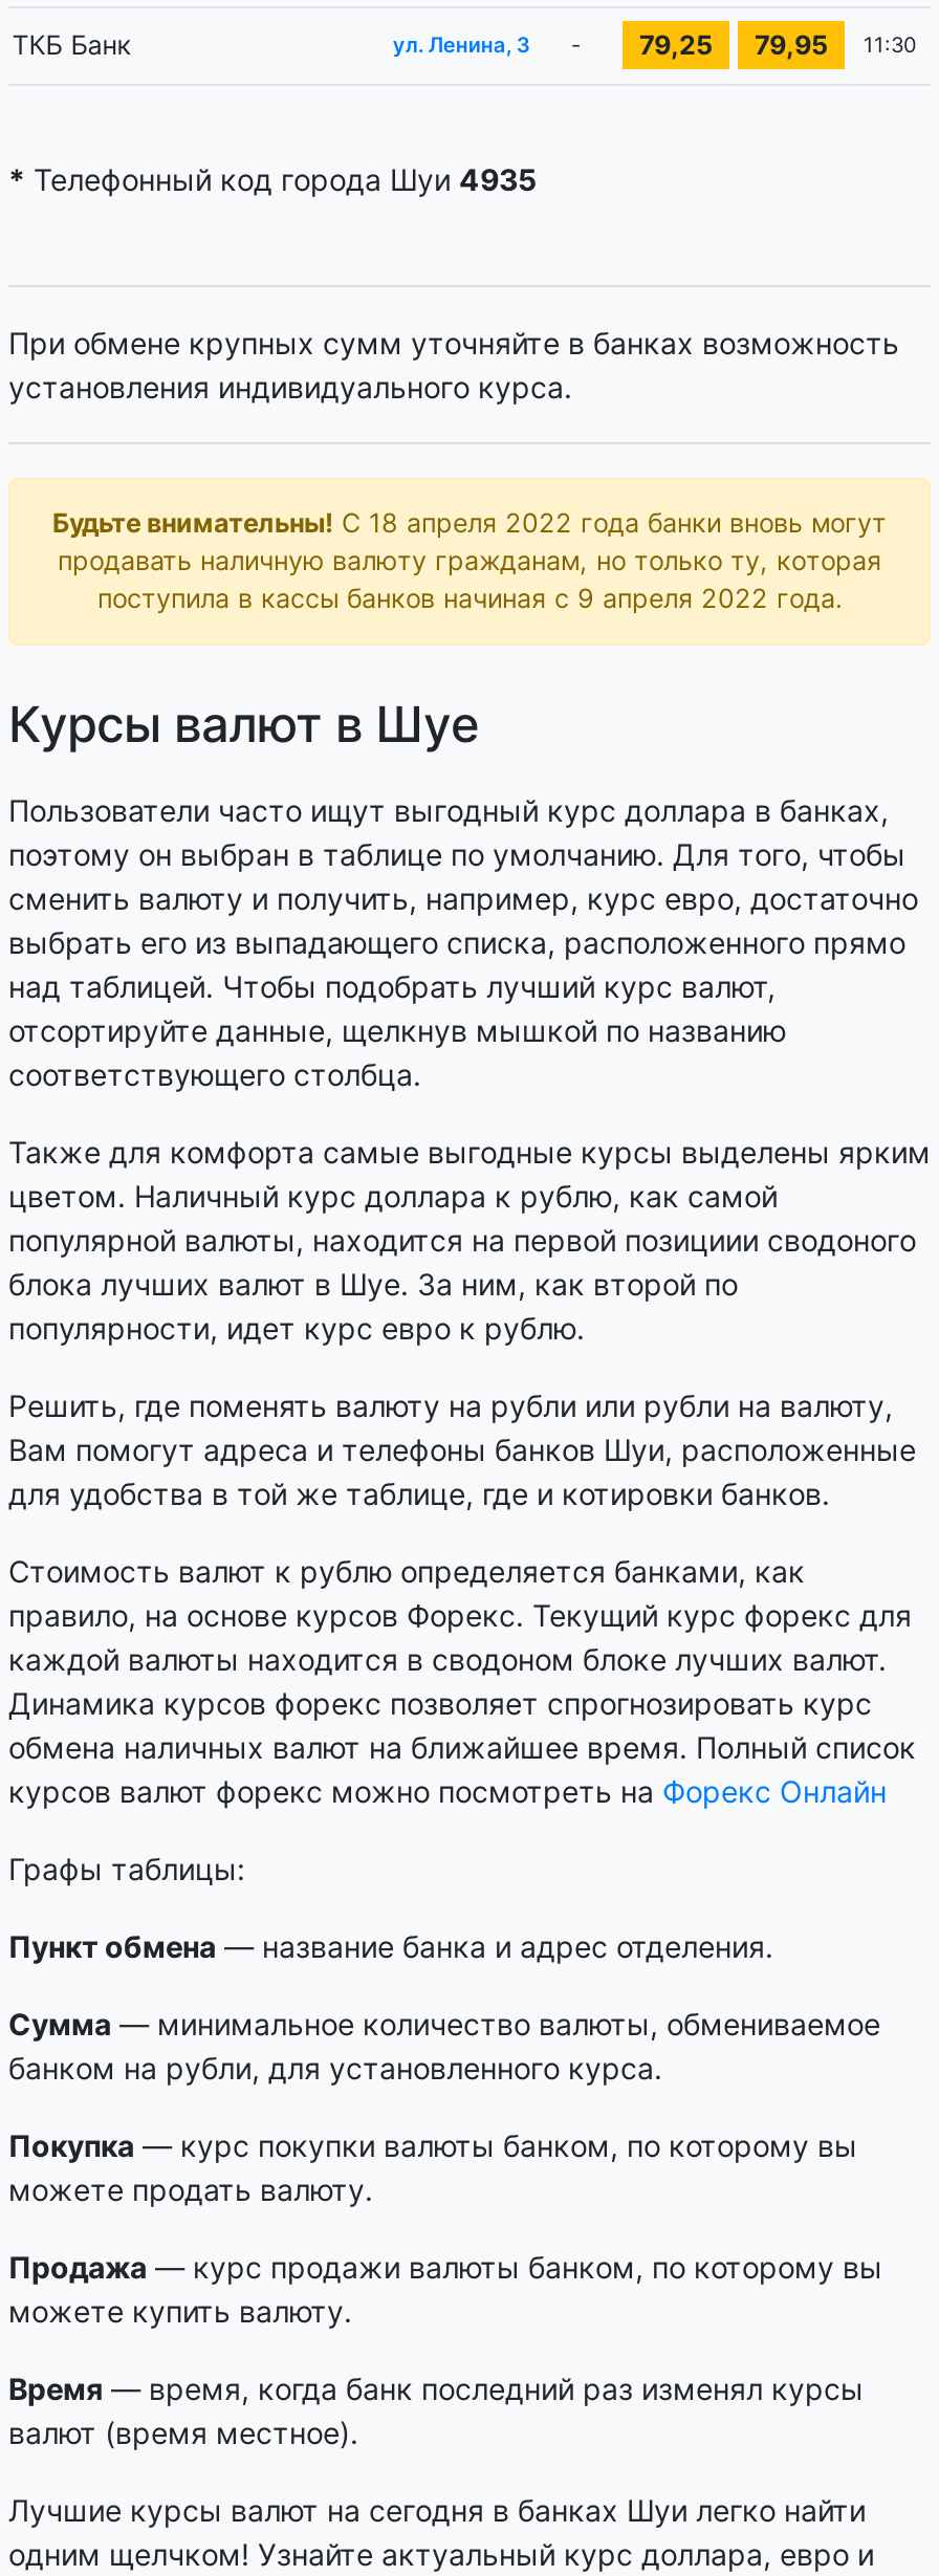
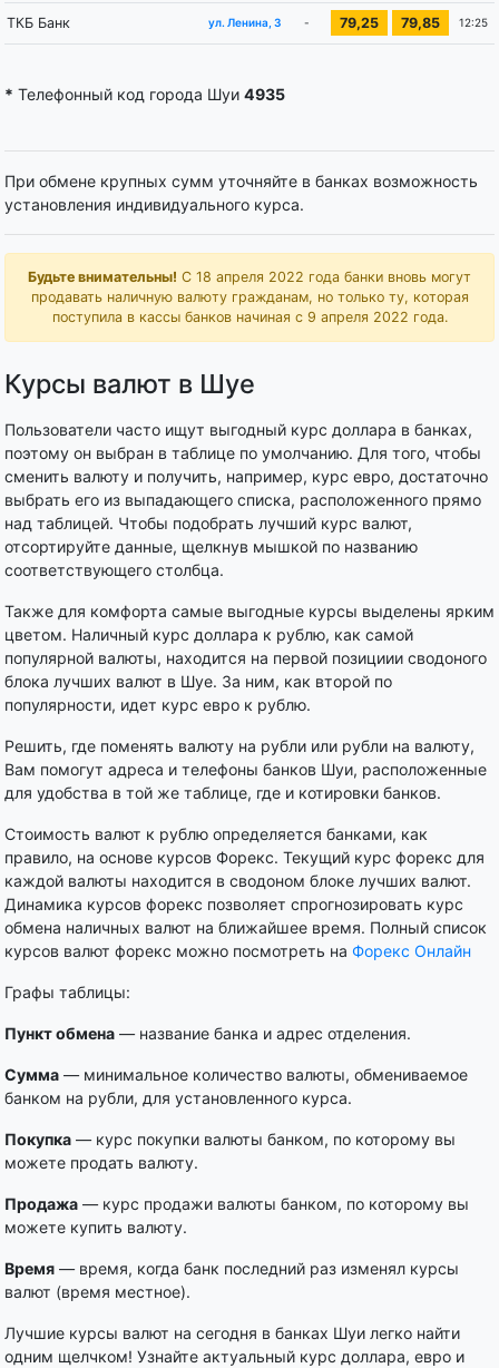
[755,29,828,60] 79,95 -> [401,14,440,31] 79,85
[864,31,916,56] 11:30 -> [458,15,487,29] 12:25

